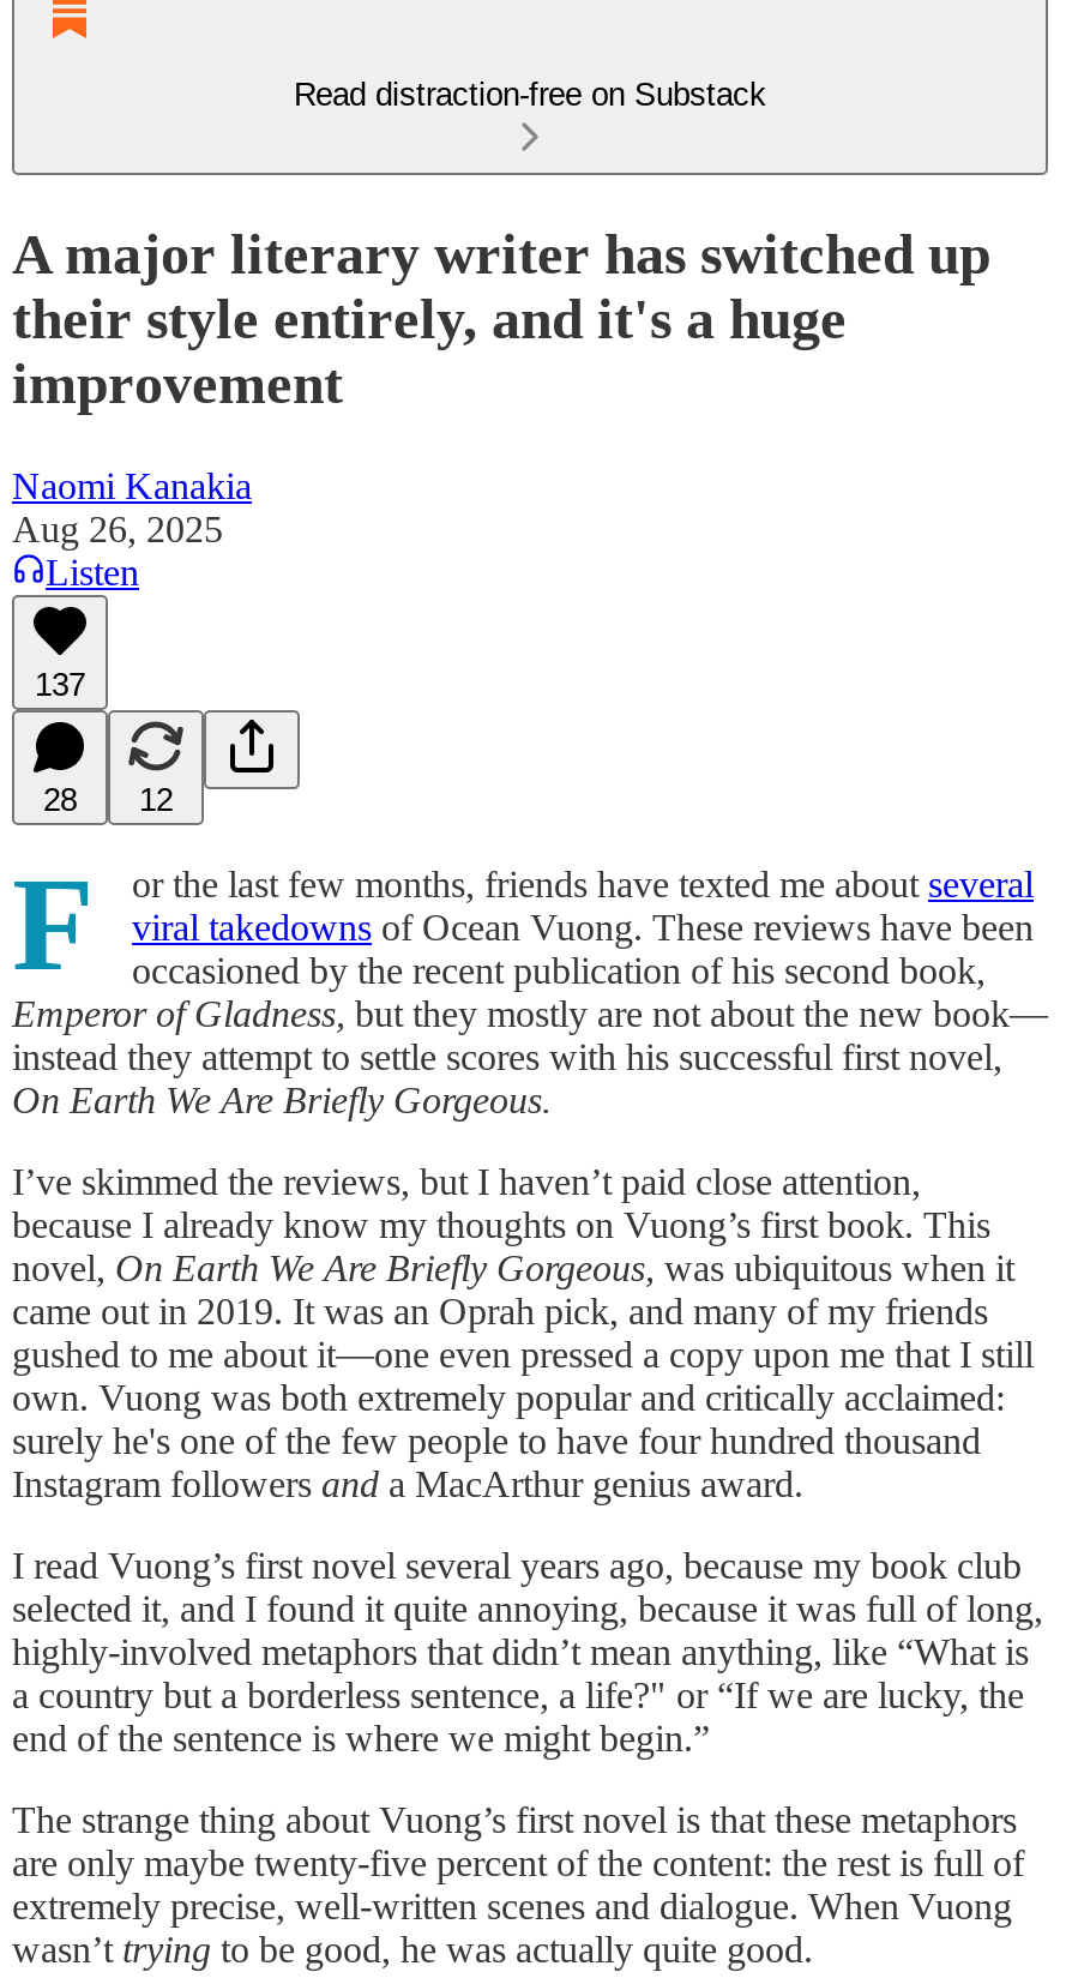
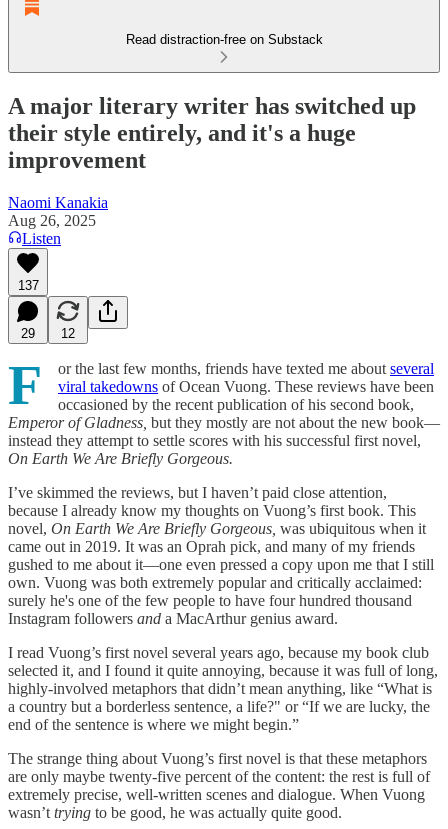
[43,782,173,818] 28 12 -> [21,326,75,341] 29 12

